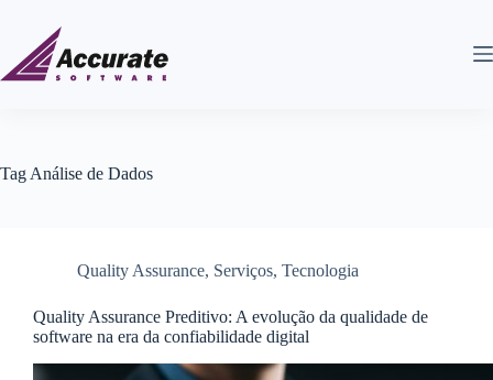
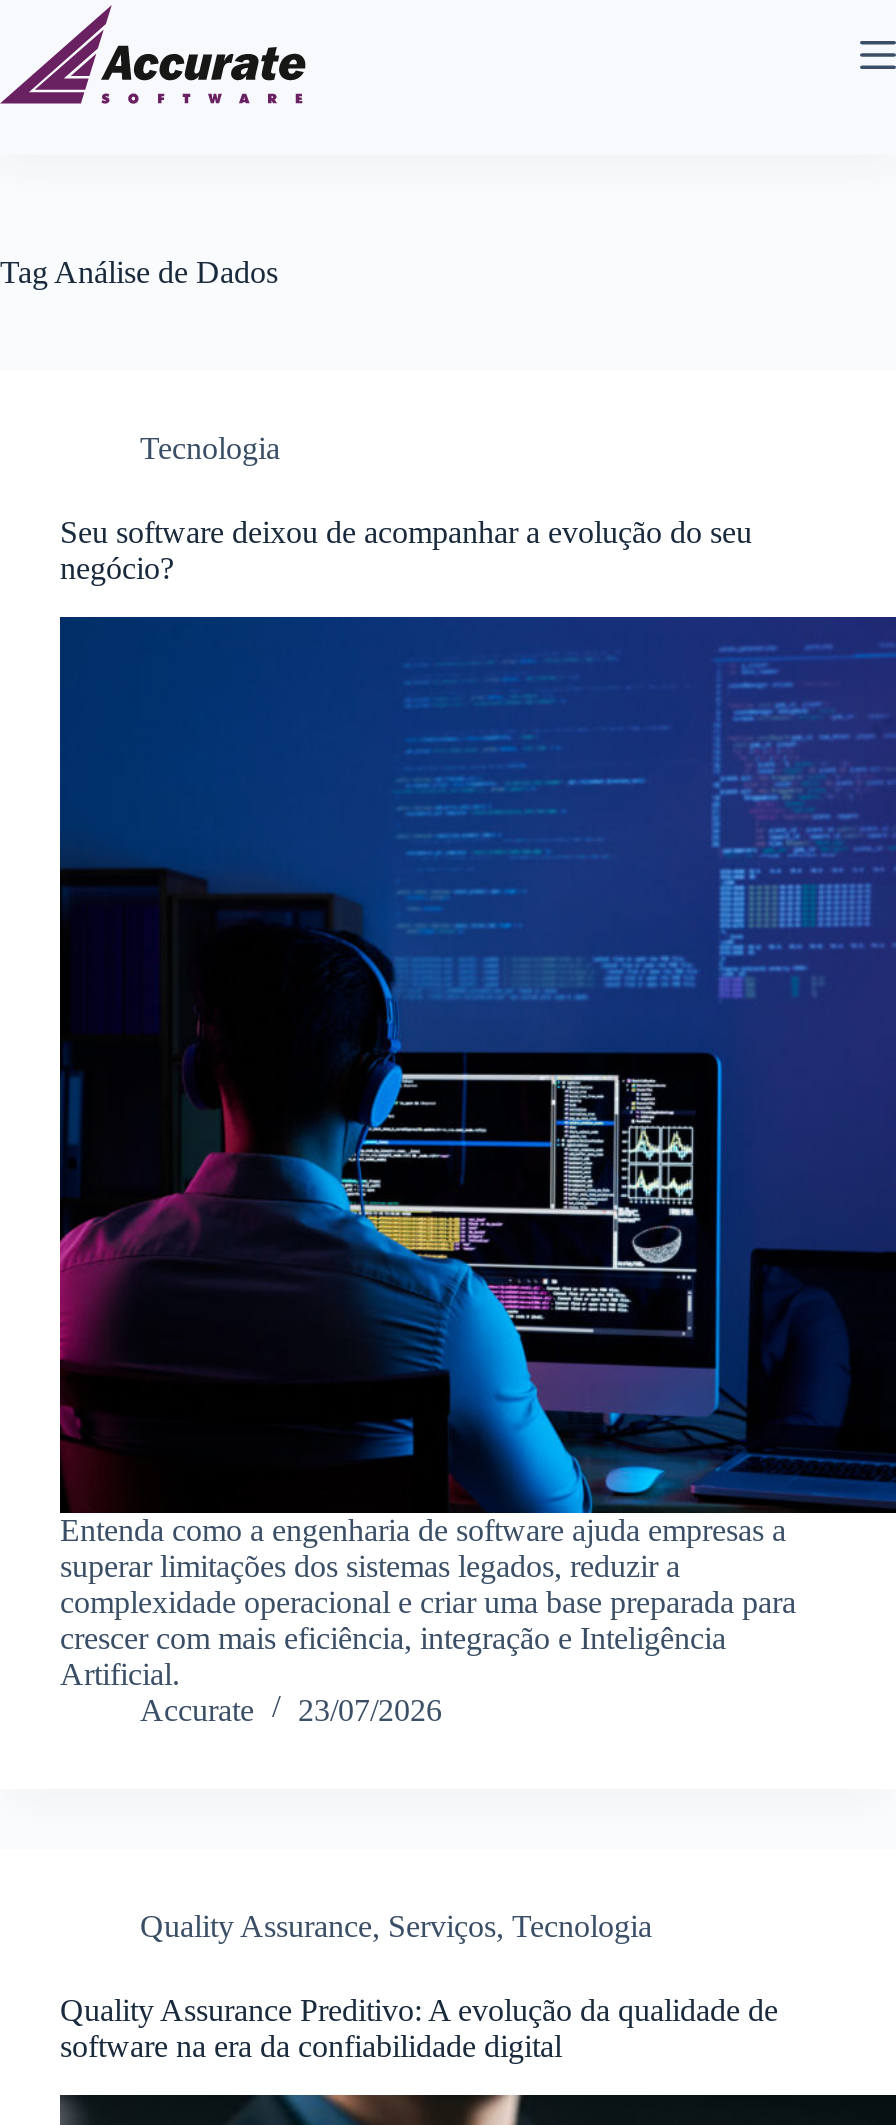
none -> [58,615,890,1727] [image] | Entenda como a engenharia de software ajuda empresas a | superar limitações dos sistemas legados, reduzir a | complexidade operacional e criar uma base preparada para | crescer com mais eficiência, integração e Inteligência | Artificial. | Accurate | 23/07/2026
none -> [60,431,752,585] Tecnologia | Seu software deixou de acompanhar a evolução do seu | negócio?

